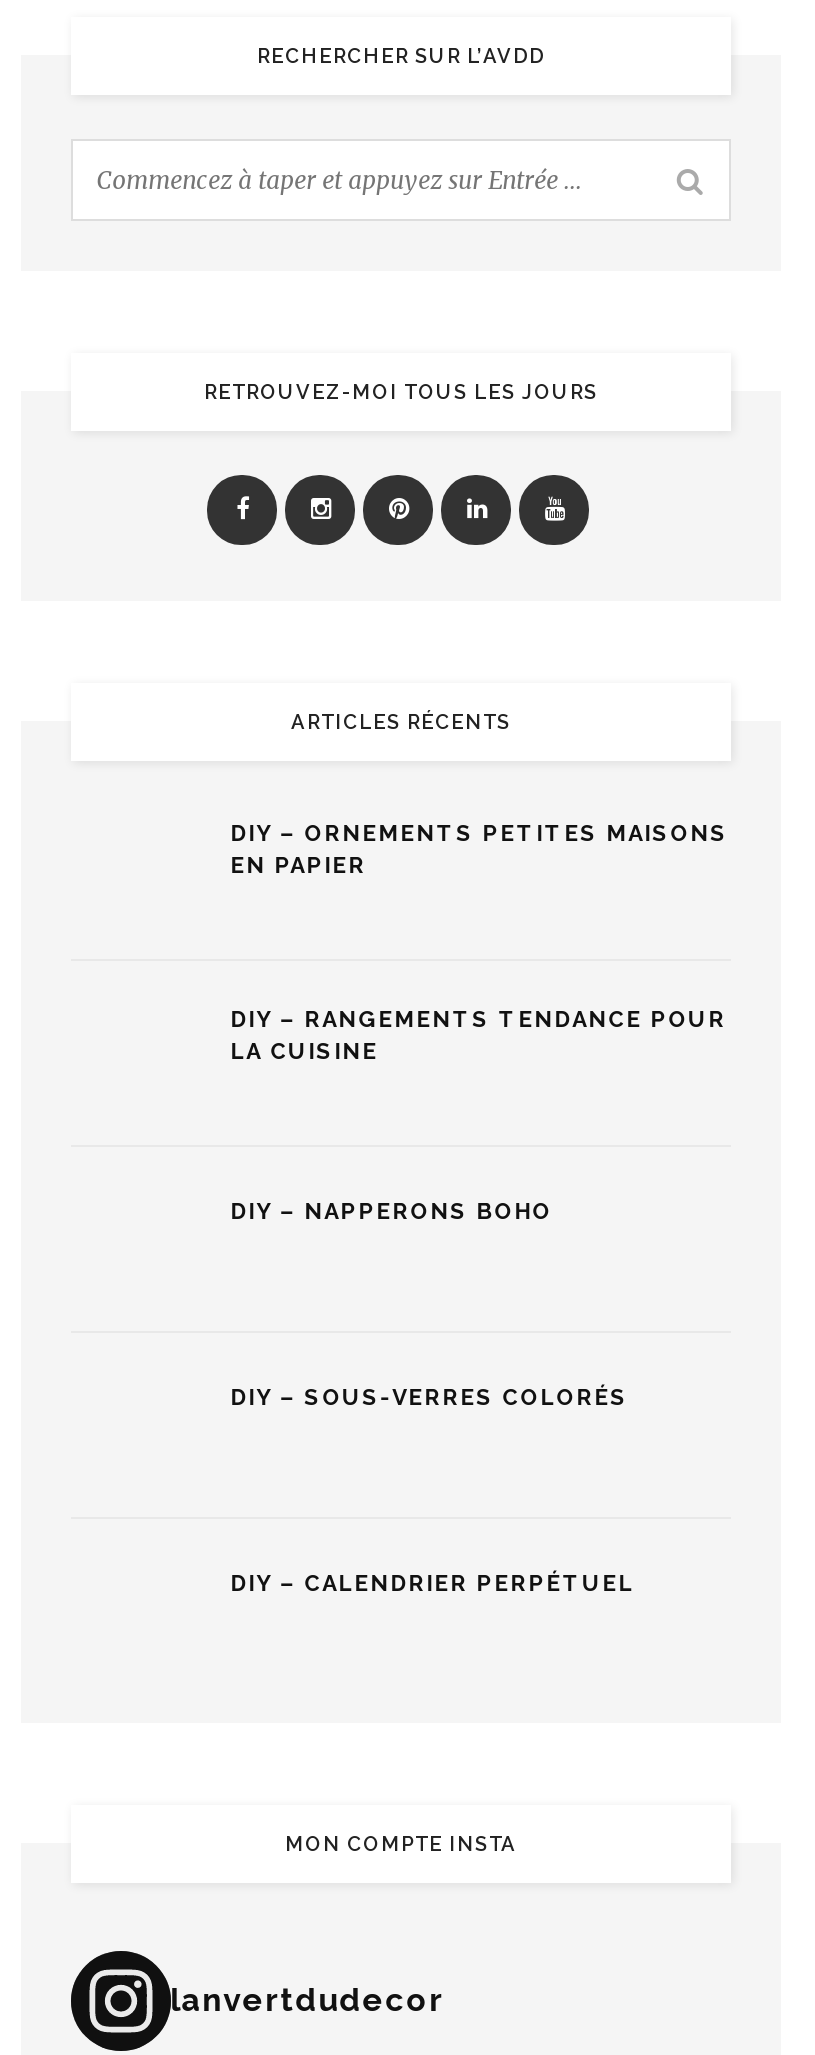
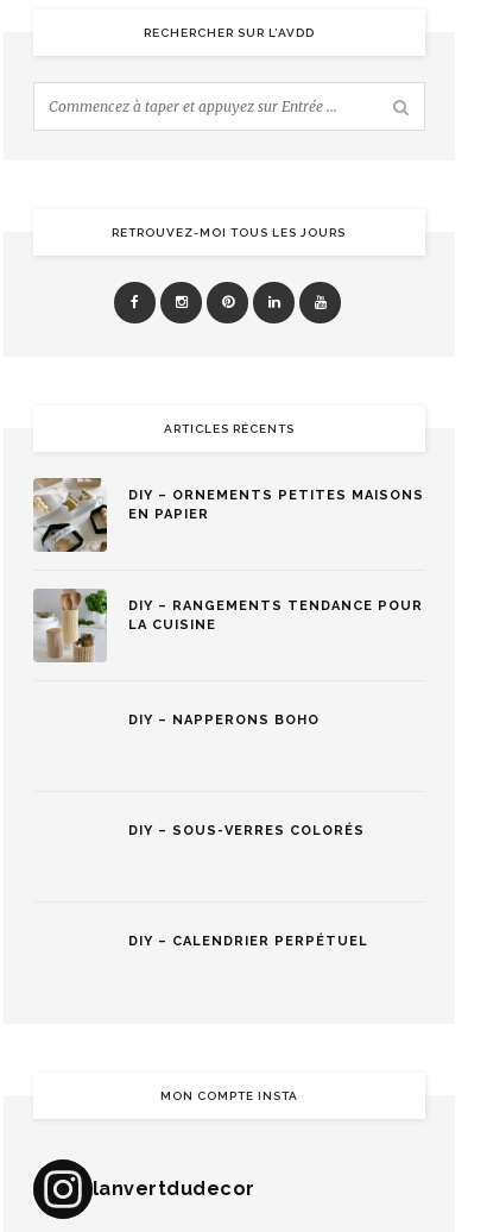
none -> [32,477,108,553] [image]
none -> [33,587,108,664] [image]

